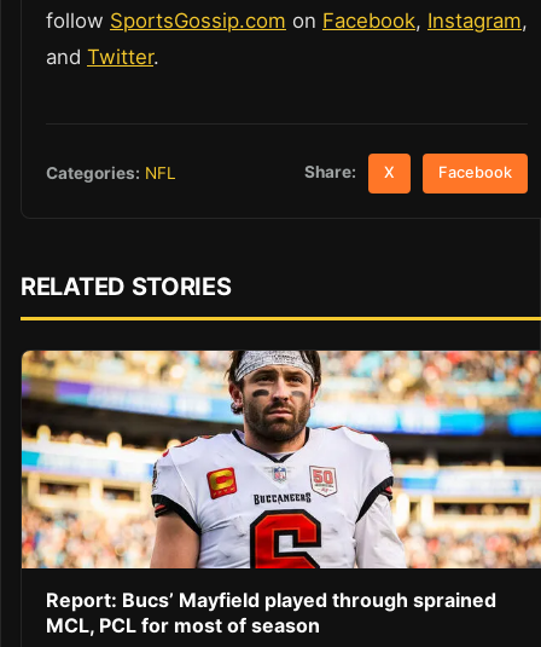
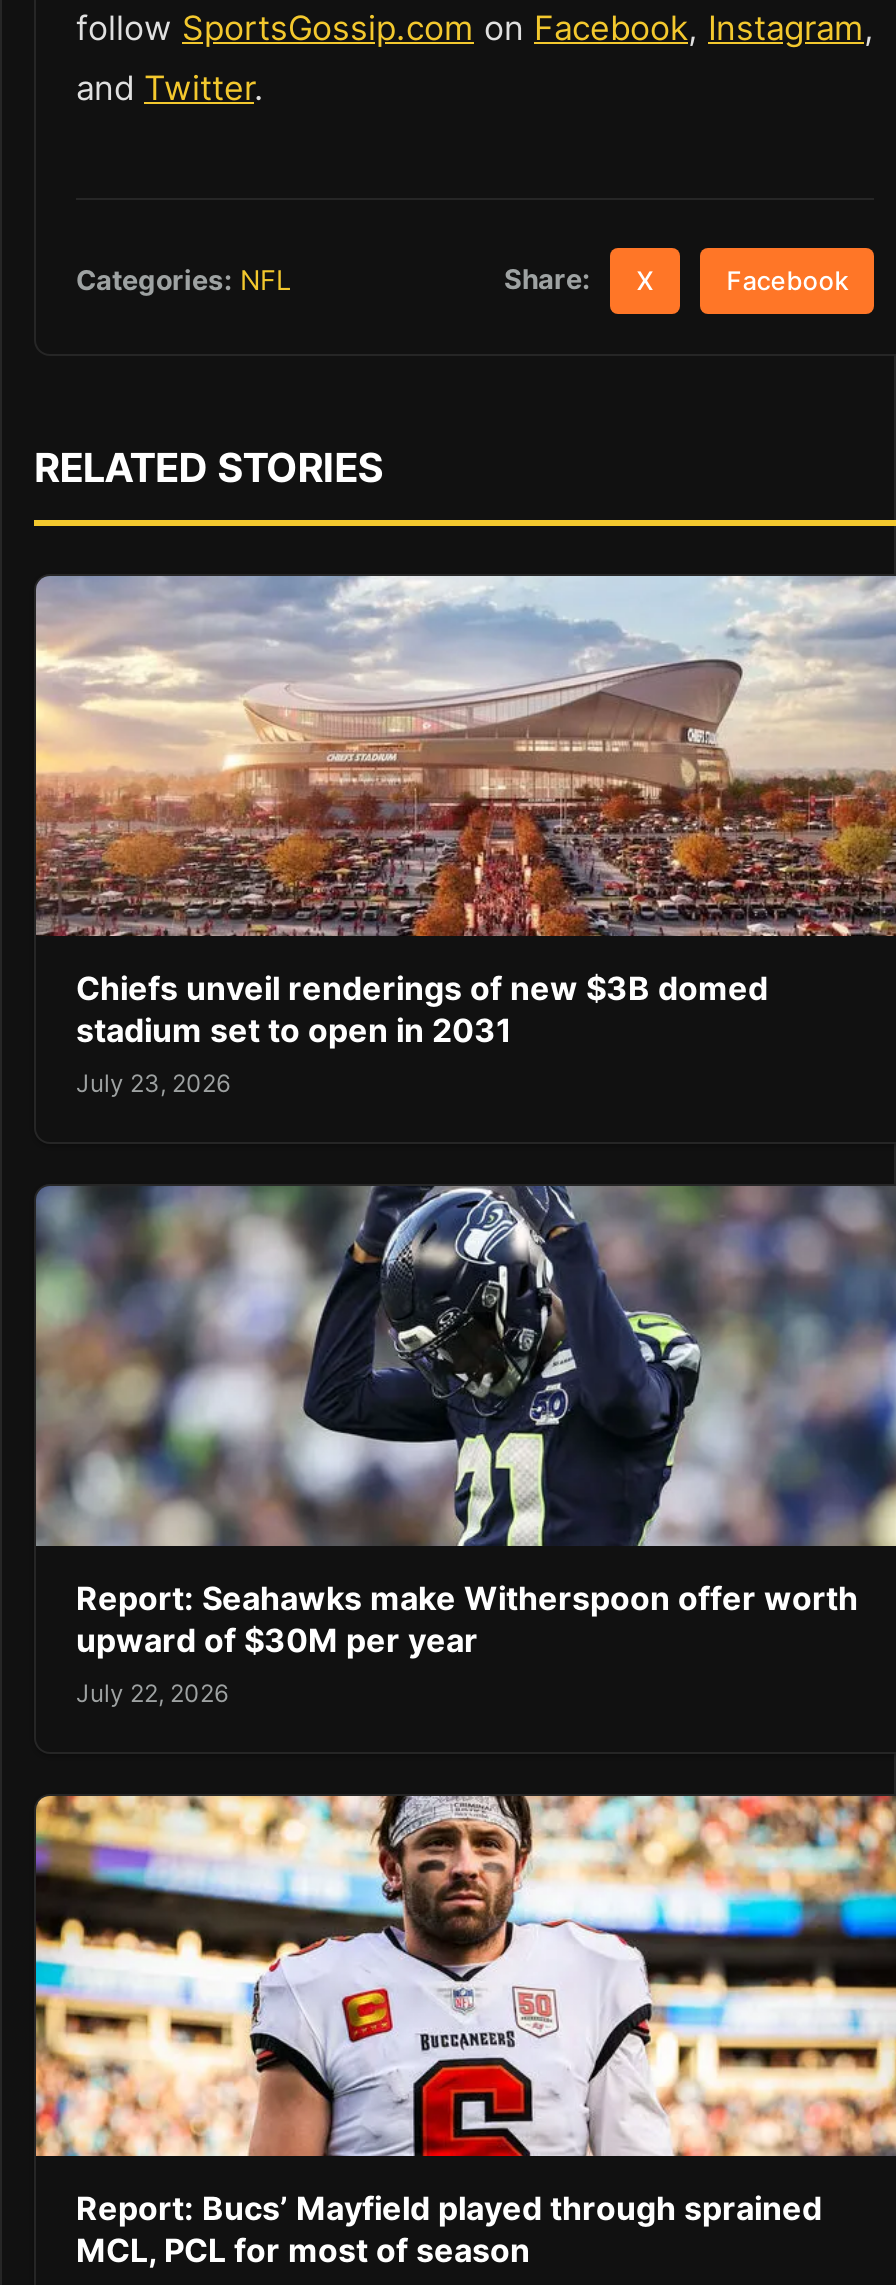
none -> [34,573,890,1099] [image] | Chiefs unveil renderings of new $3B domed | stadium set to open in 2031 | July 23, 2026
none -> [34,1185,890,1709] [image] | Report: Seahawks make Witherspoon offer worth | upward of $30M per year | July 22, 2026

